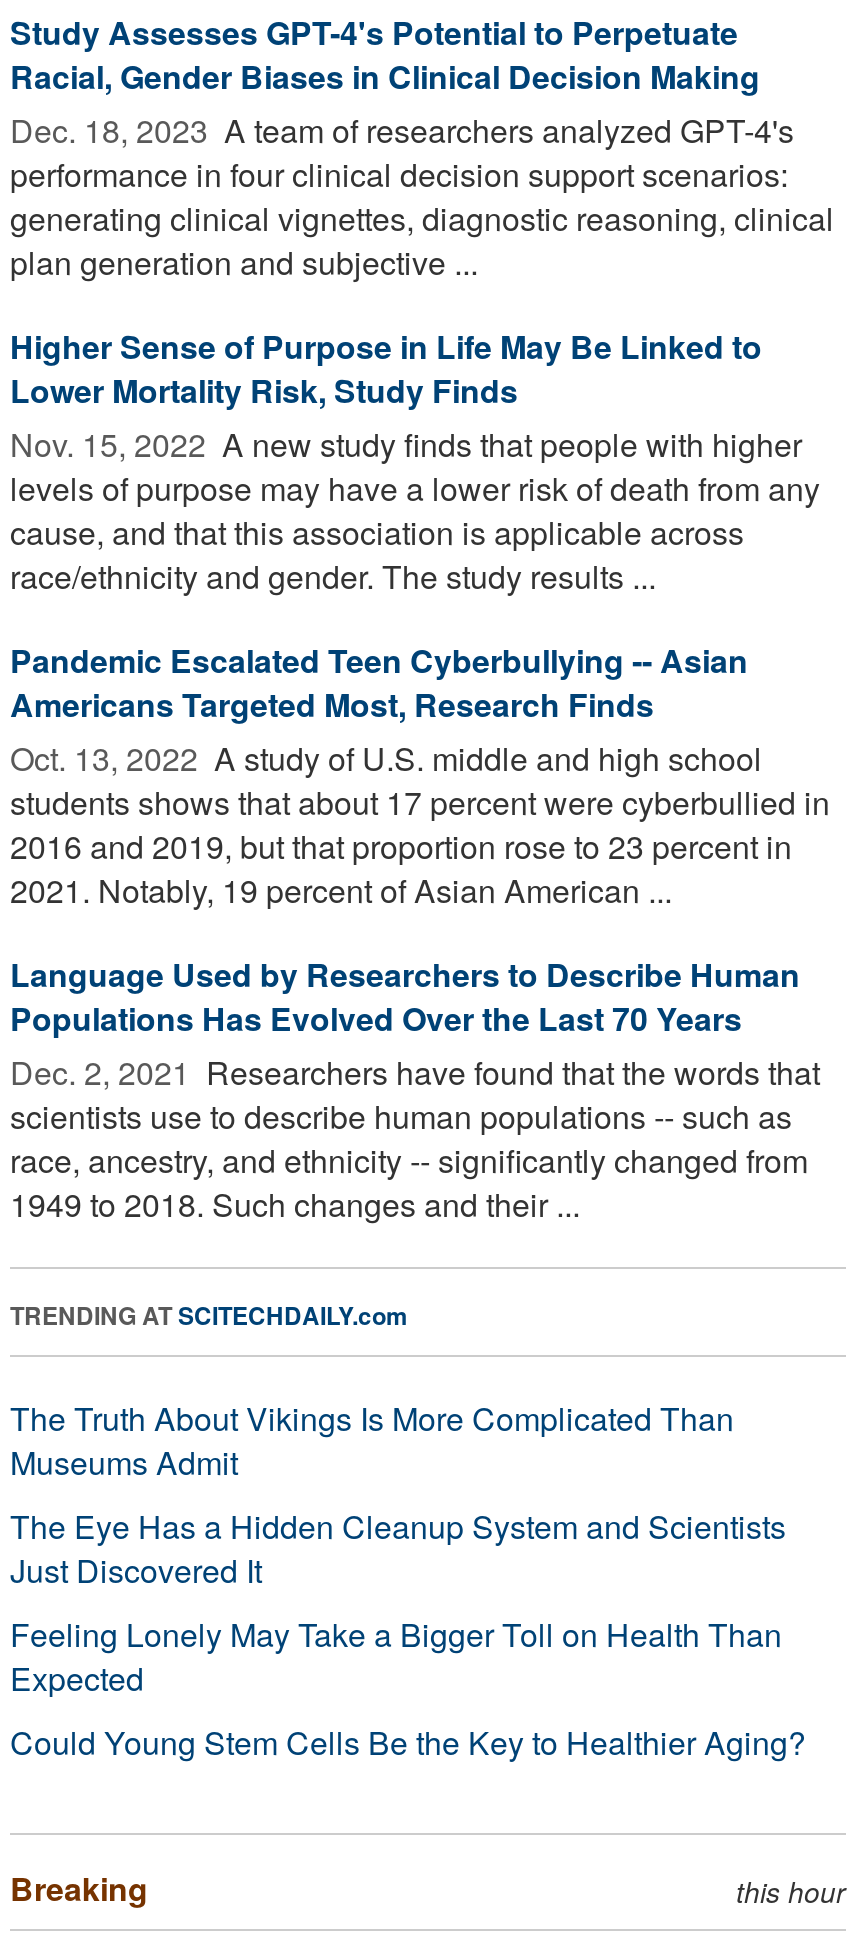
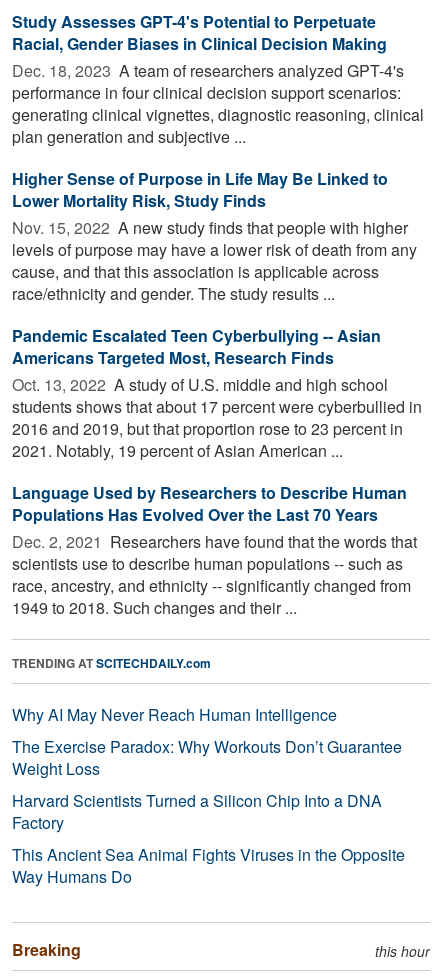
[10,1395,806,1765] The Truth About Vikings Is More Complicated Than | Museums Admit | The Eye Has a Hidden Cleanup System and Scientists | Just Discovered It | Feeling Lonely May Take a Bigger Toll on Health Than | Expected | Could Young Stem Cells Be the Key to Healthier Aging? -> [12,703,405,888] Why AI May Never Reach Human Intelligence | The Exercise Paradox: Why Workouts Don’t Guarantee | Weight Loss | Harvard Scientists Turned a Silicon Chip Into a DNA | Factory | This Ancient Sea Animal Fights Viruses in the Opposite | Way Humans Do

